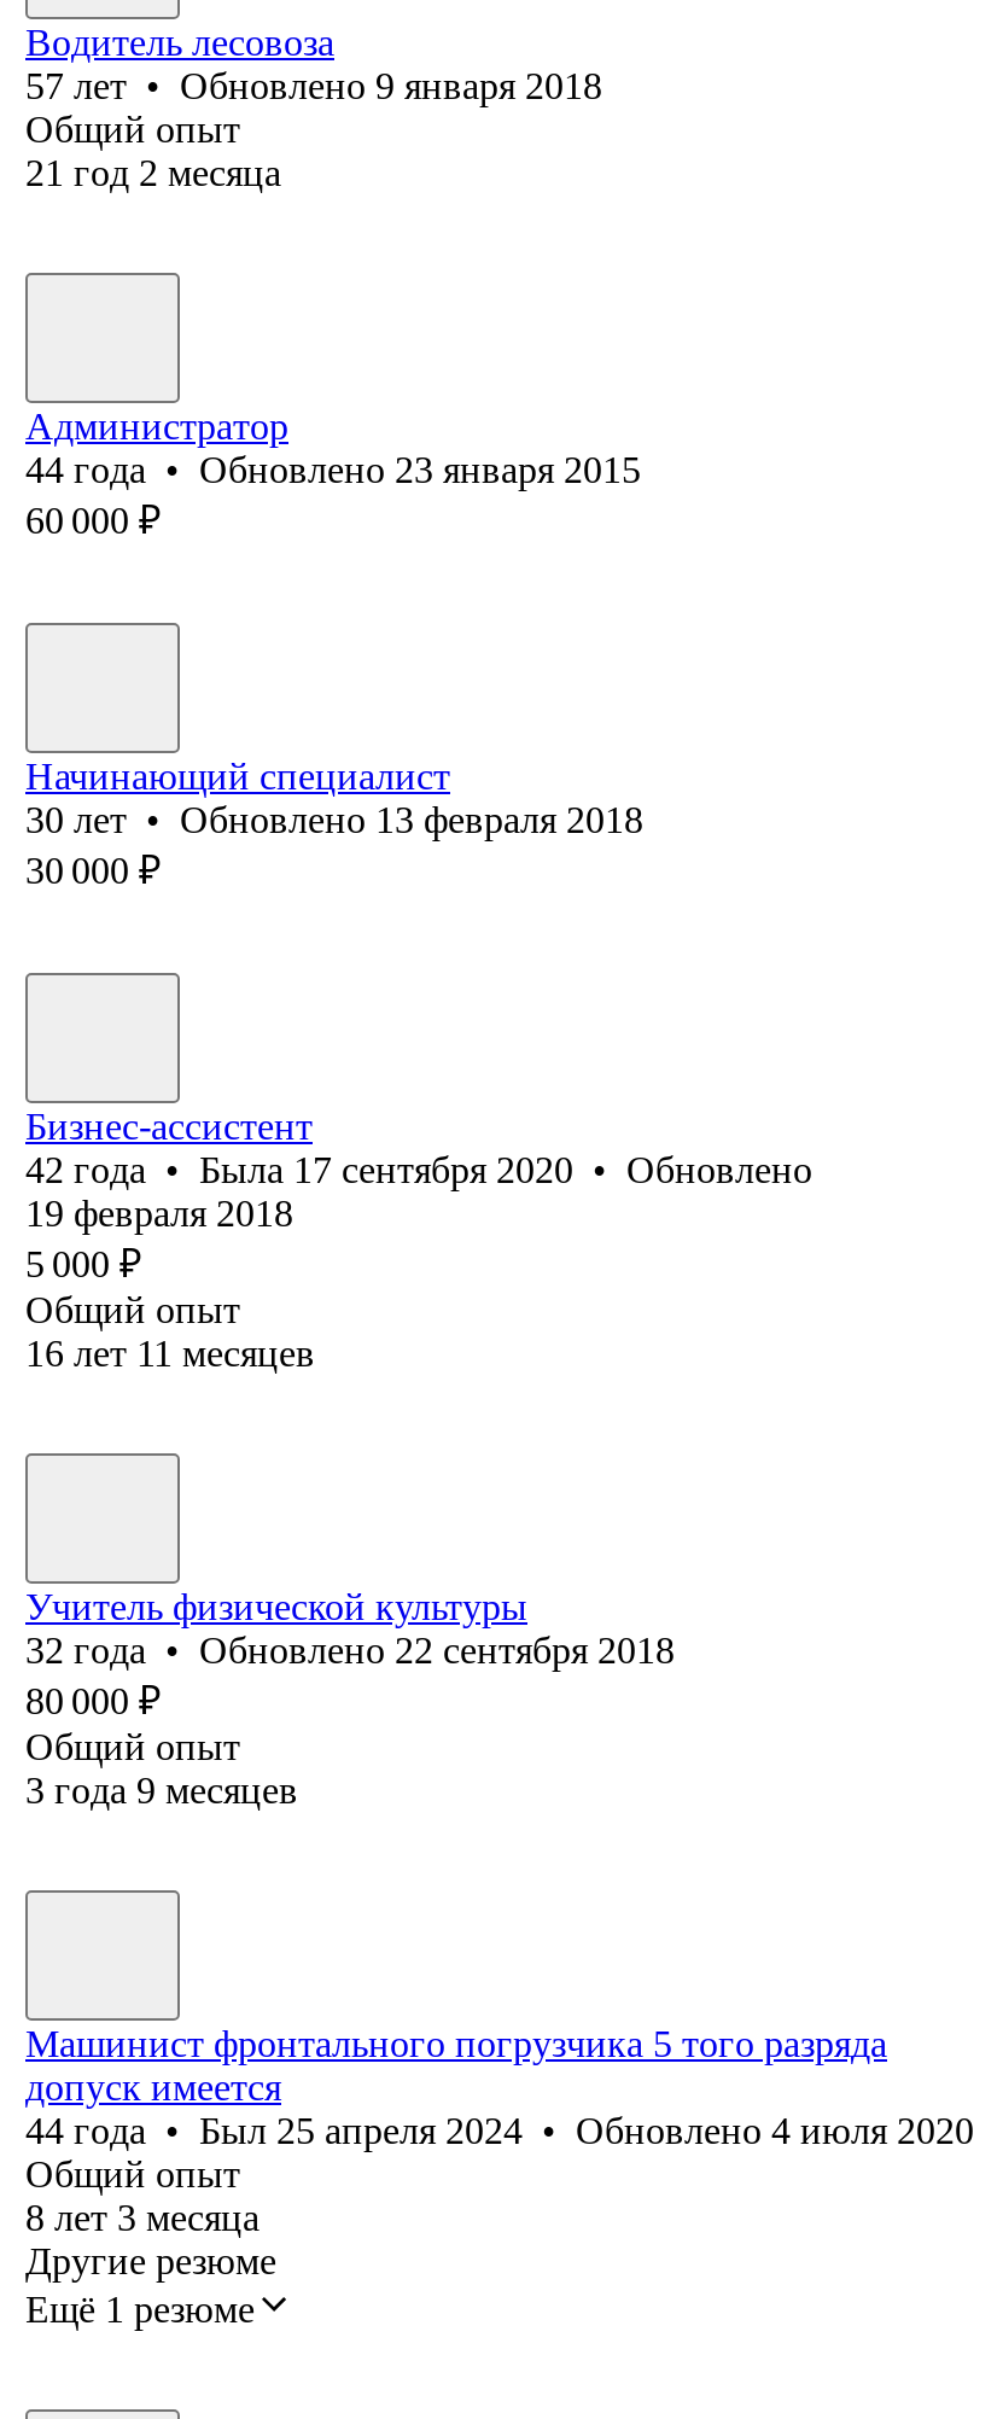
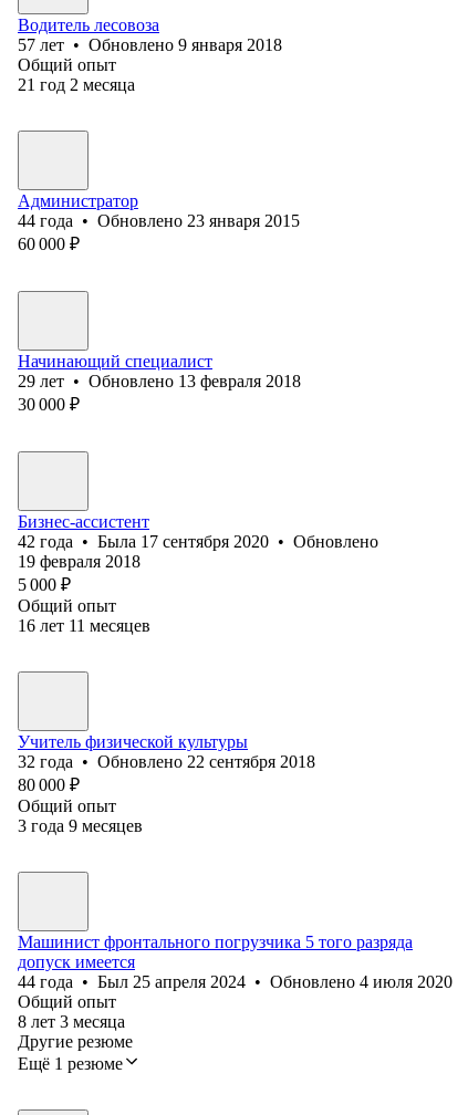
[25,799,643,840] 30 лет • Обновлено 13 февраля 2018 -> [18,372,301,390] 29 лет • Обновлено 13 февраля 2018

